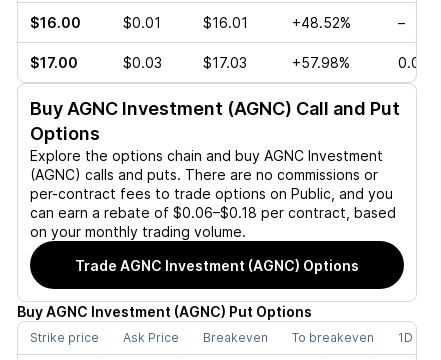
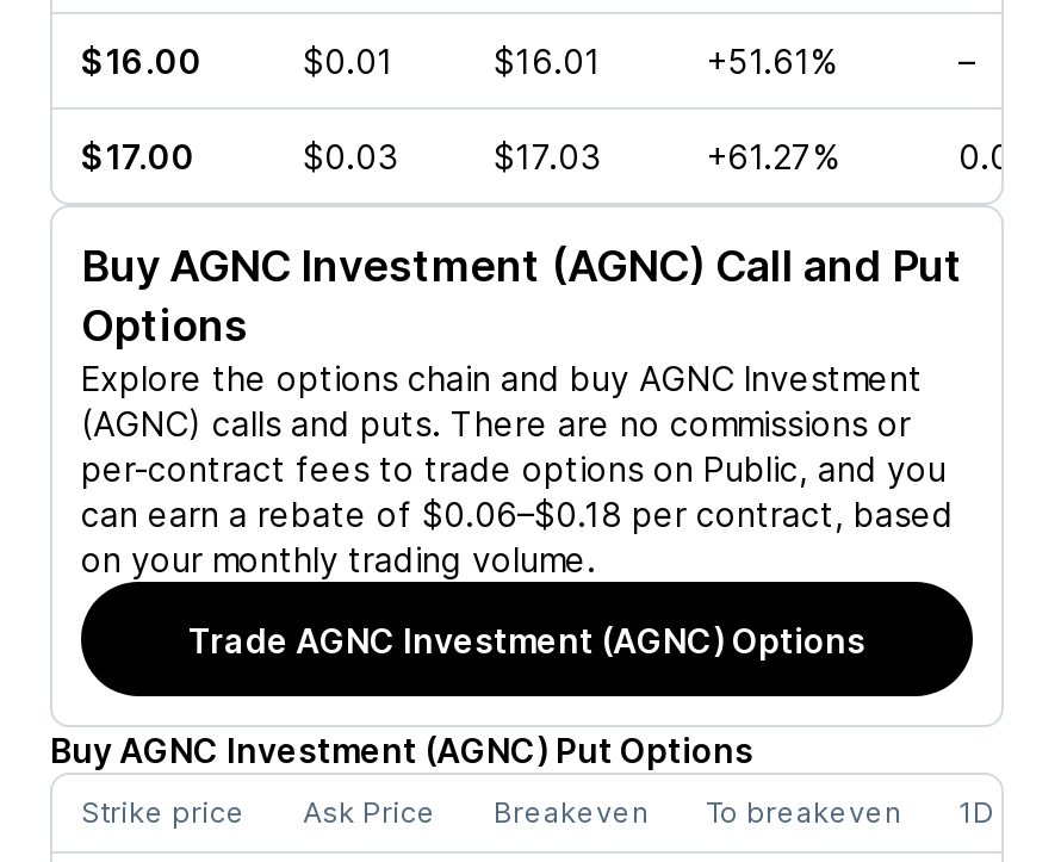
[292,14,351,31] +48.52% -> [706,41,837,81] +51.61%
[292,54,350,71] +57.98% -> [706,136,839,176] +61.27%

